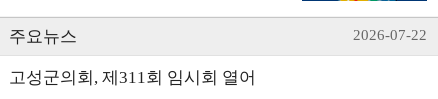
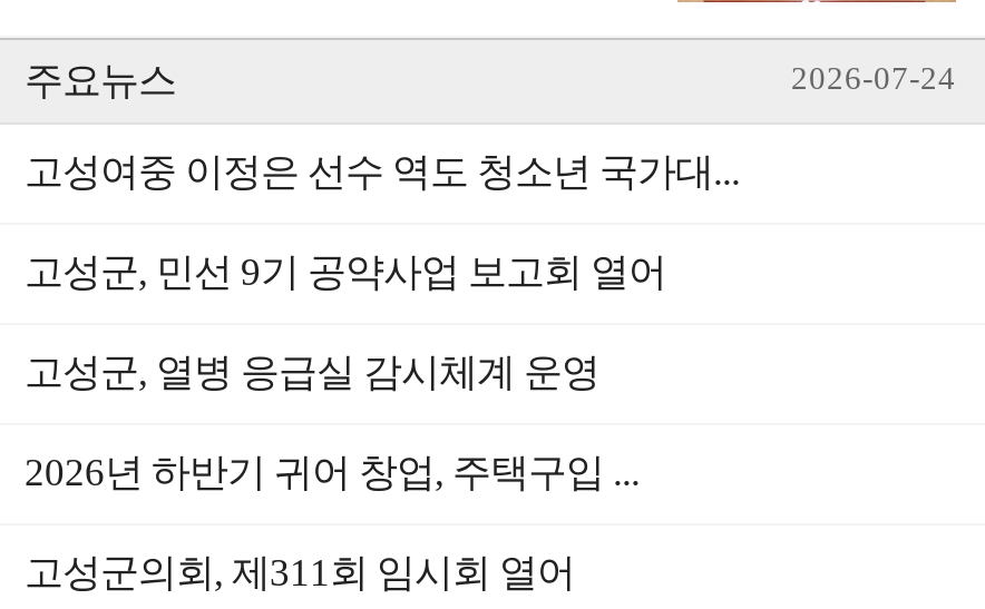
[353,27,427,43] 2026-07-22 -> [25,60,956,494] 2026-07-24 | 고성여중 이정은 선수 역도 청소년 국가대... | 고성군, 민선 9기 공약사업 보고회 열어 | 고성군, 열병 응급실 감시체계 운영 | 2026년 하반기 귀어 창업, 주택구입 ...

